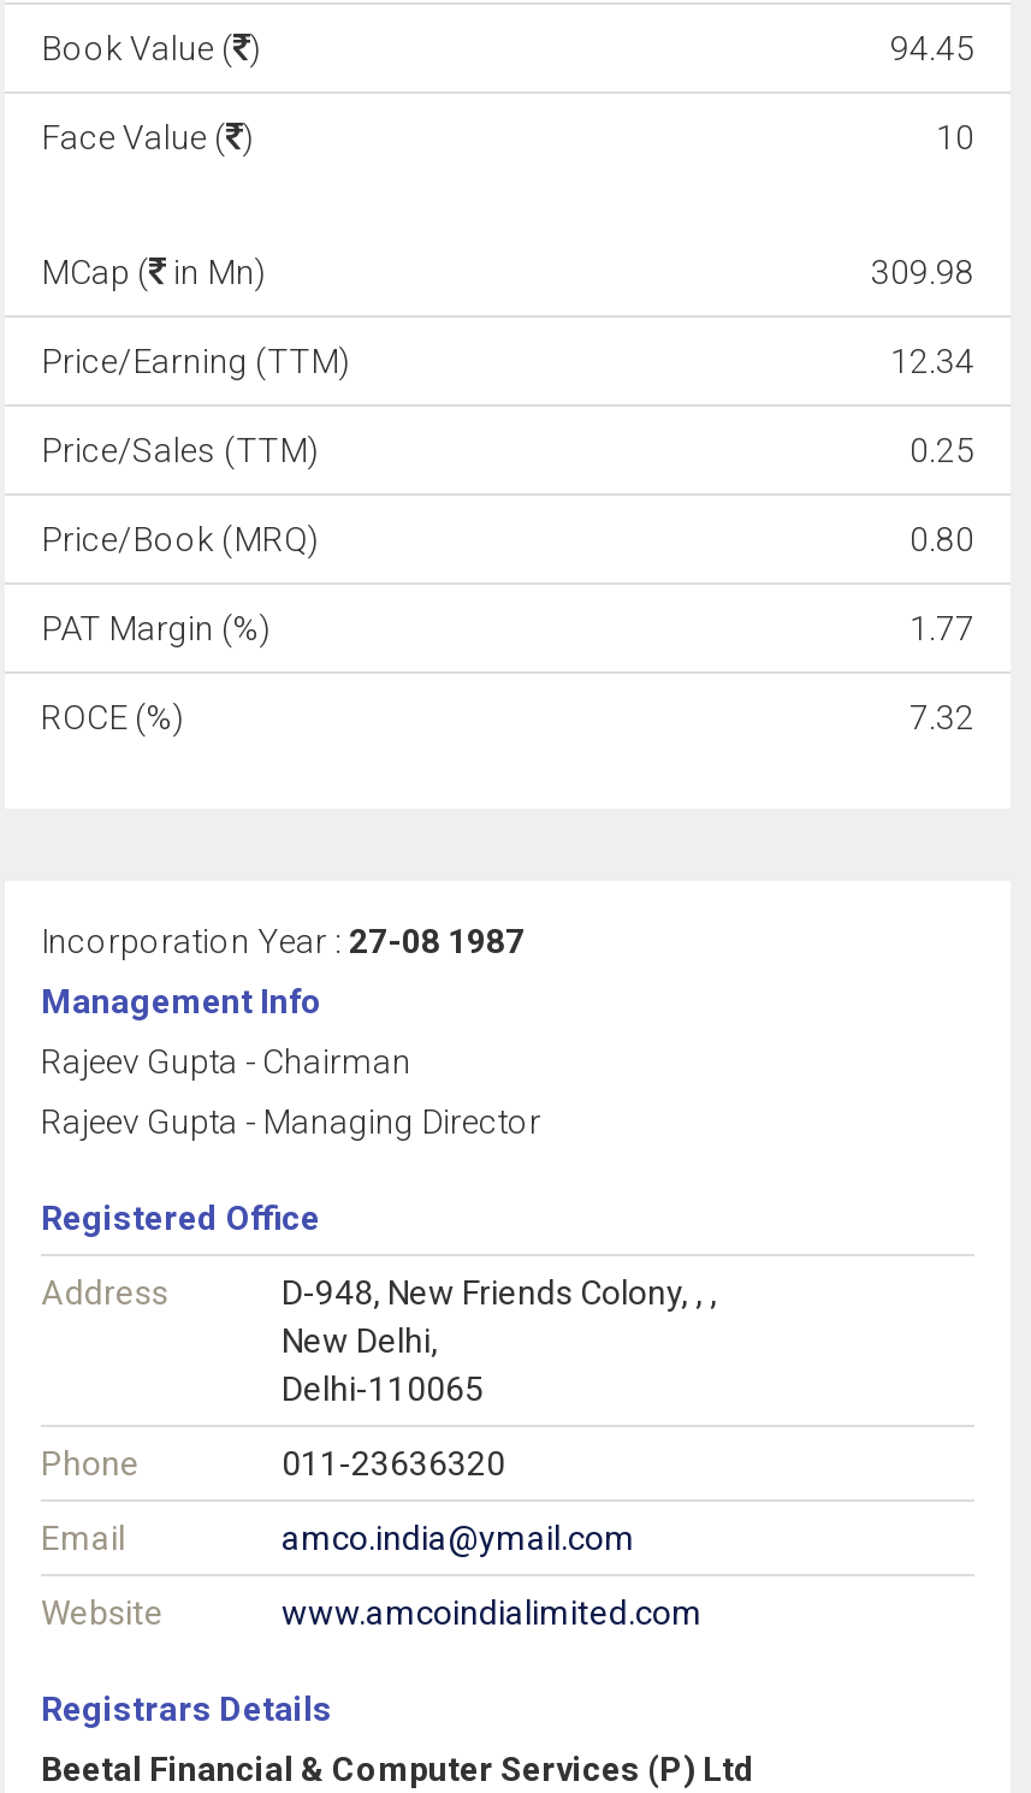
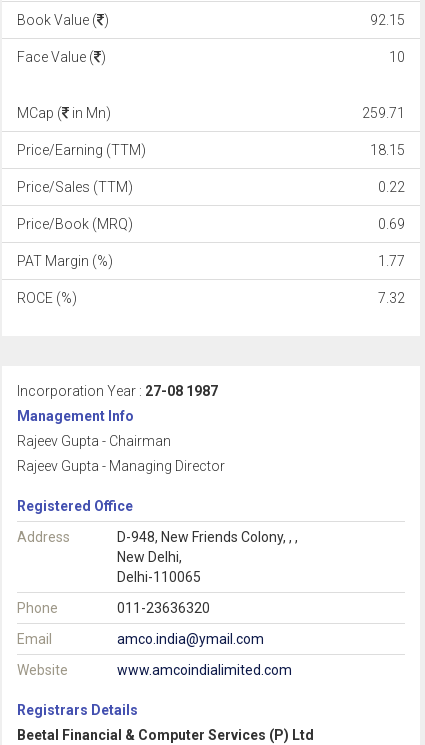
[890,29,974,67] 94.45 -> [370,12,405,28] 92.15
[871,253,974,291] 309.98 -> [362,105,405,121] 259.71
[890,342,974,380] 12.34 -> [370,142,405,158] 18.15
[909,431,974,469] 0.25 -> [378,179,405,195] 0.22
[909,520,974,558] 0.80 -> [378,216,405,232] 0.69

